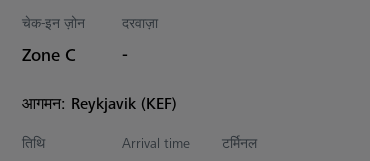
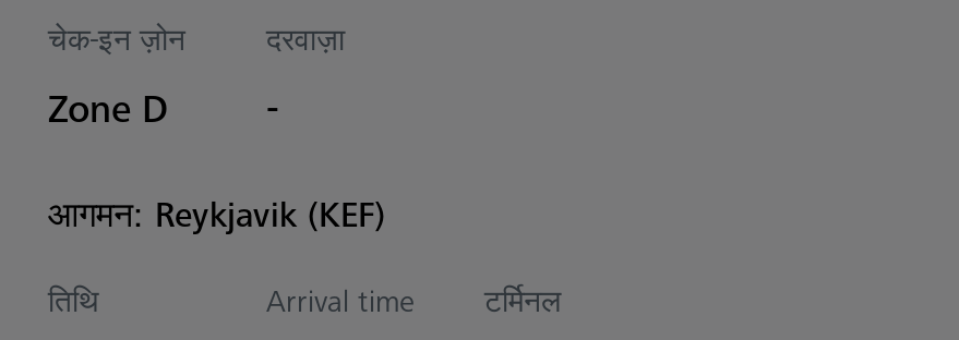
[22,45,76,66] Zone C -> [48,87,168,133] Zone D

